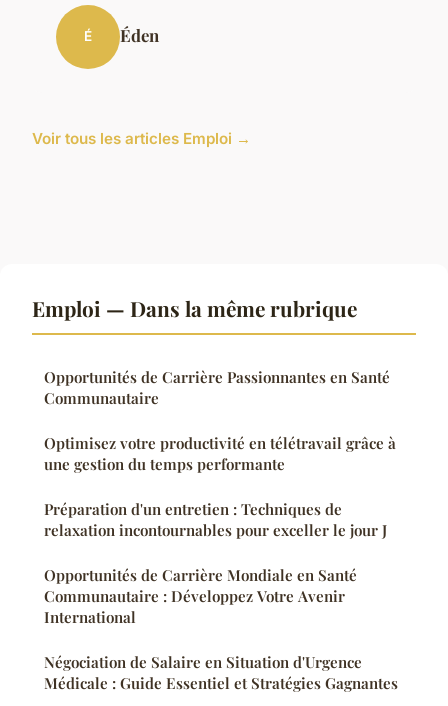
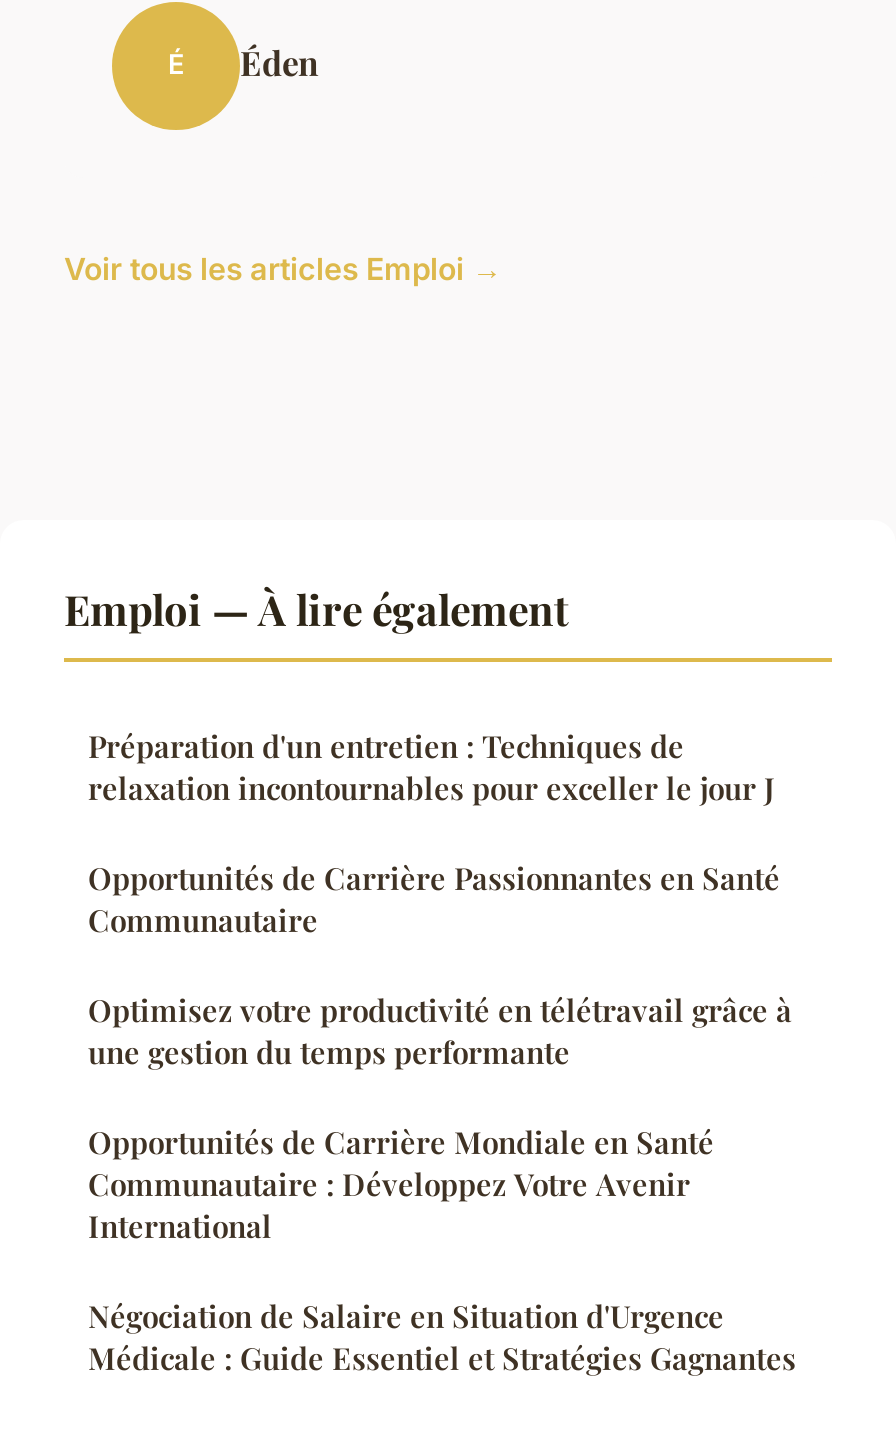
[32,294,357,322] Emploi — Dans la même rubrique -> [64,579,568,635] Emploi — À lire également
moved [44,367,396,474] -> [88,857,792,1071]: Opportunités de Carrière Passionnantes en Santé | Communautaire | Optimisez votre productivité en télétravail grâce à | une gestion du temps performante
moved [44,499,387,540] -> [88,725,774,807]: Préparation d'un entretien : Techniques de | relaxation incontournables pour exceller le jour J

